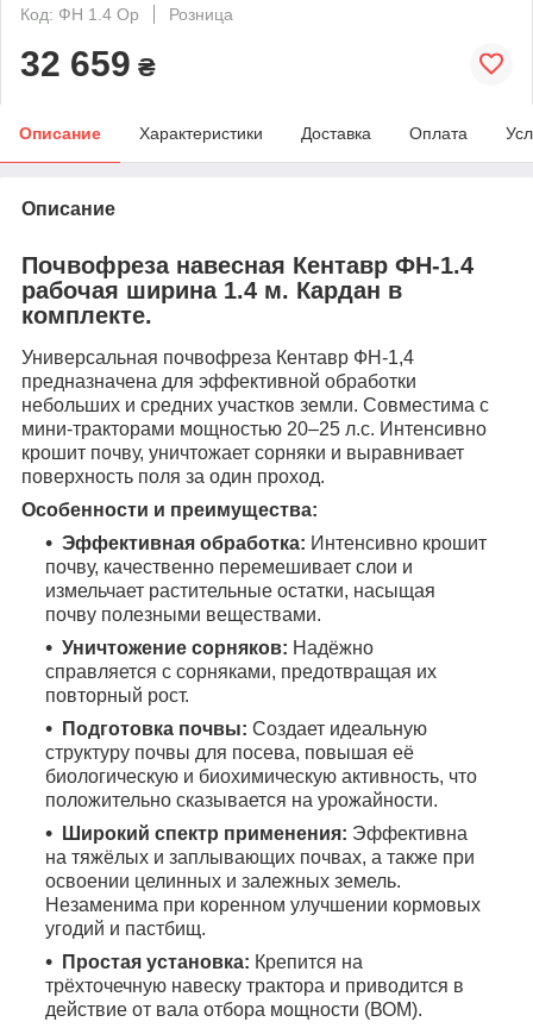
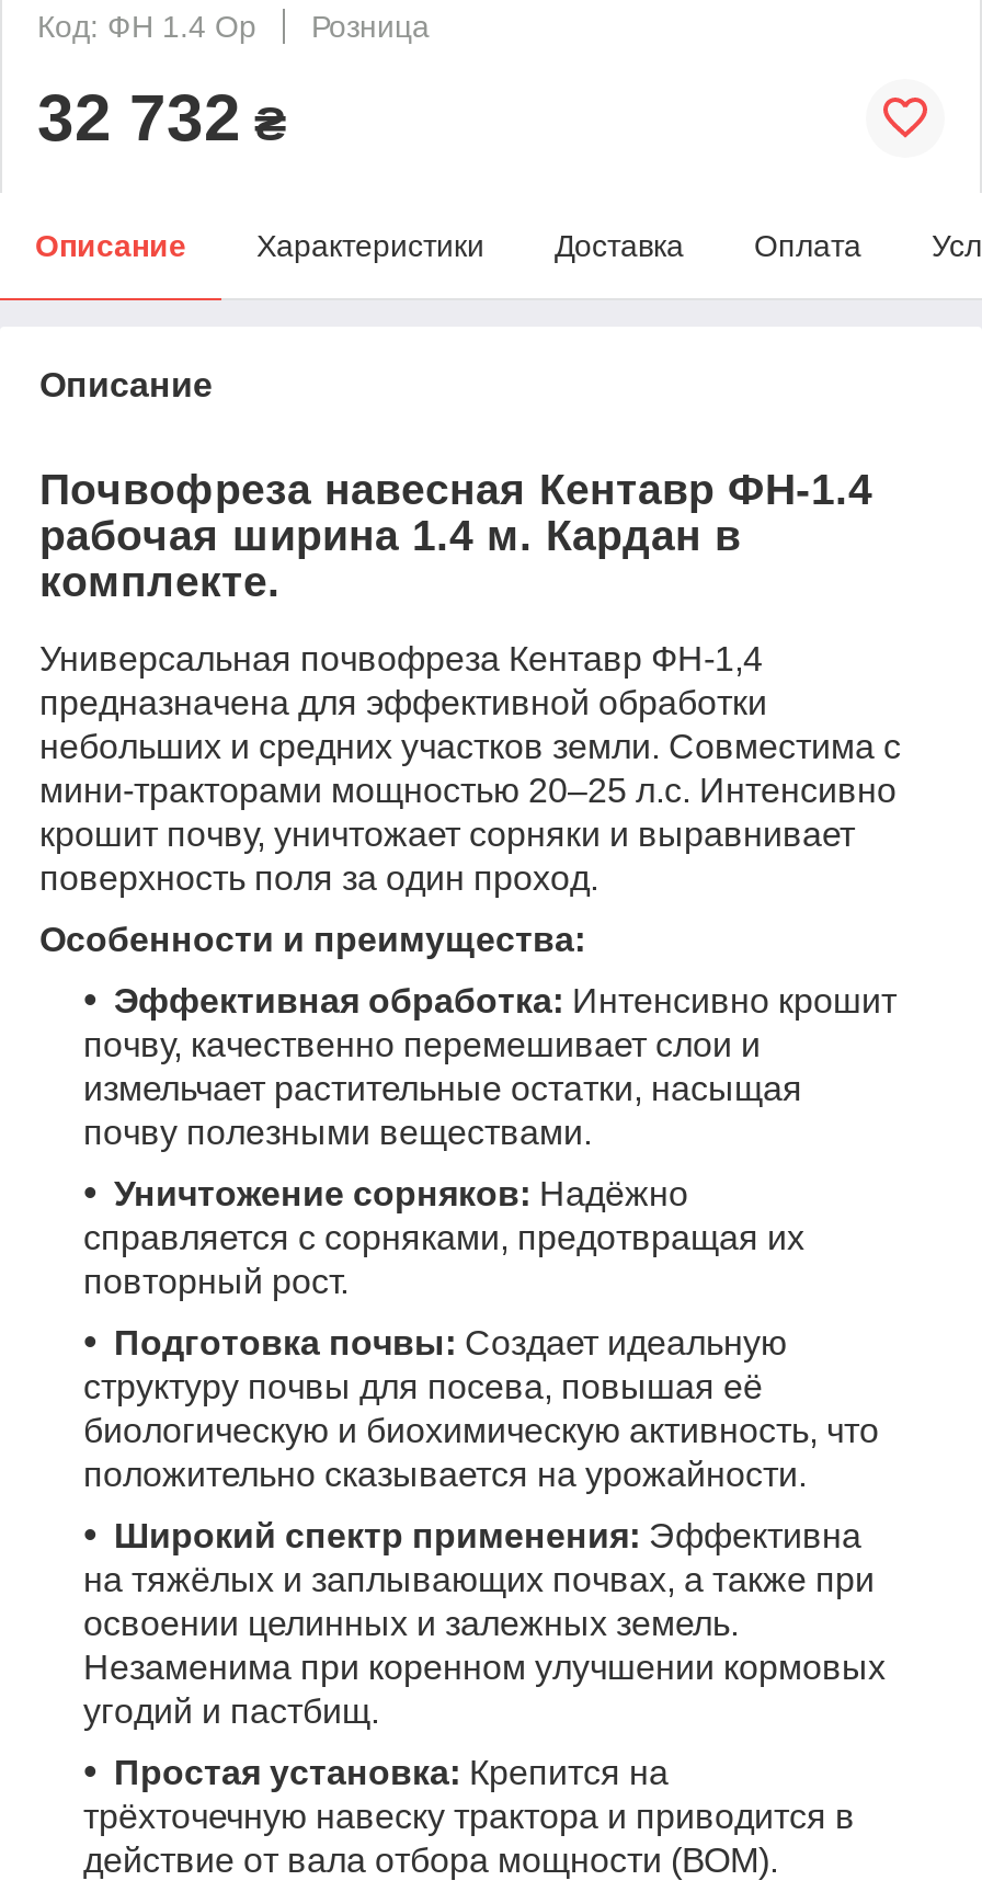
[20,44,156,83] 32 659 ₴ -> [37,81,287,153] 32 732 ₴

